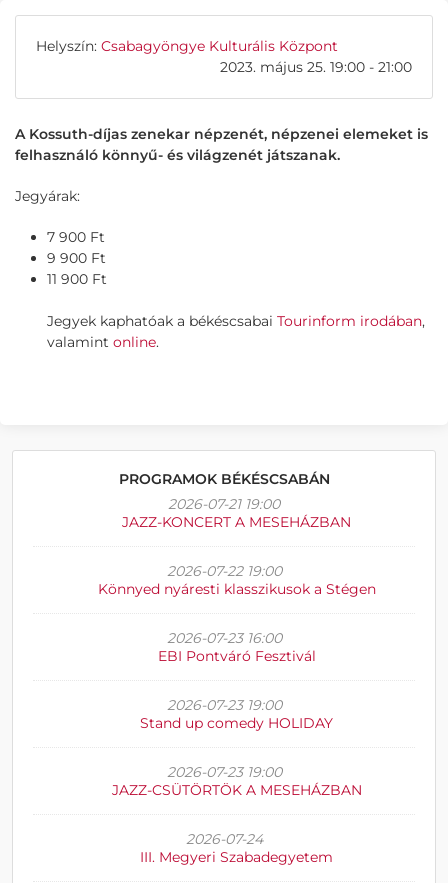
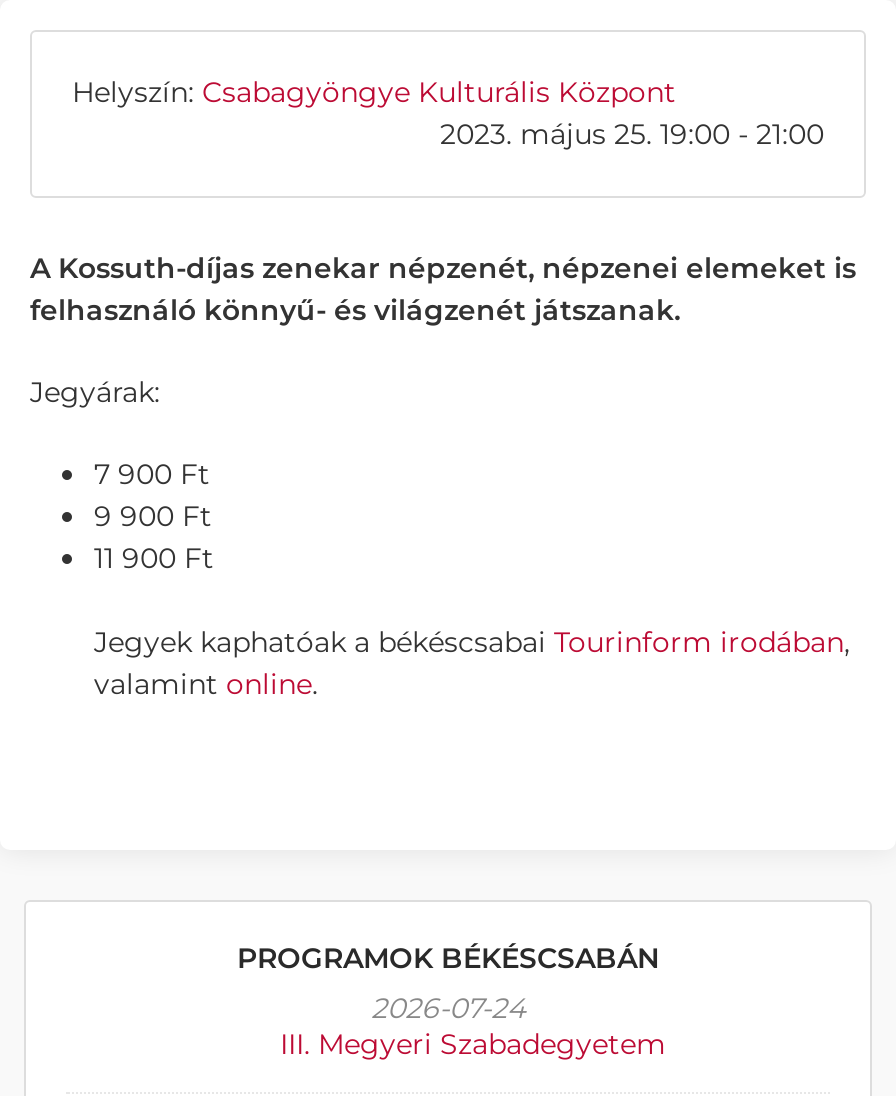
[97,495,375,799] 2026-07-21 19:00 | JAZZ-KONCERT A MESEHÁZBAN | 2026-07-22 19:00 | Könnyed nyáresti klasszikusok a Stégen | 2026-07-23 16:00 | EBI Pontváró Fesztivál | 2026-07-23 19:00 | Stand up comedy HOLIDAY | 2026-07-23 19:00 | JAZZ-CSÜTÖRTÖK A MESEHÁZBAN -> none

